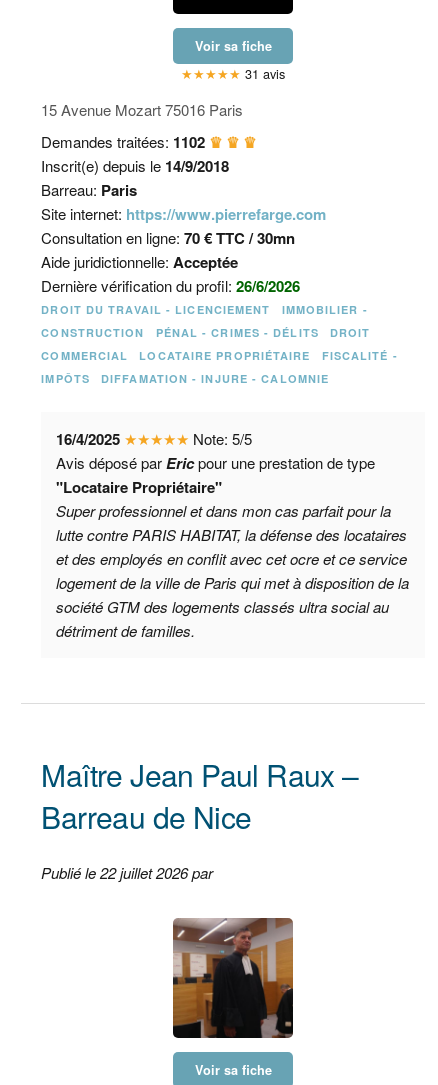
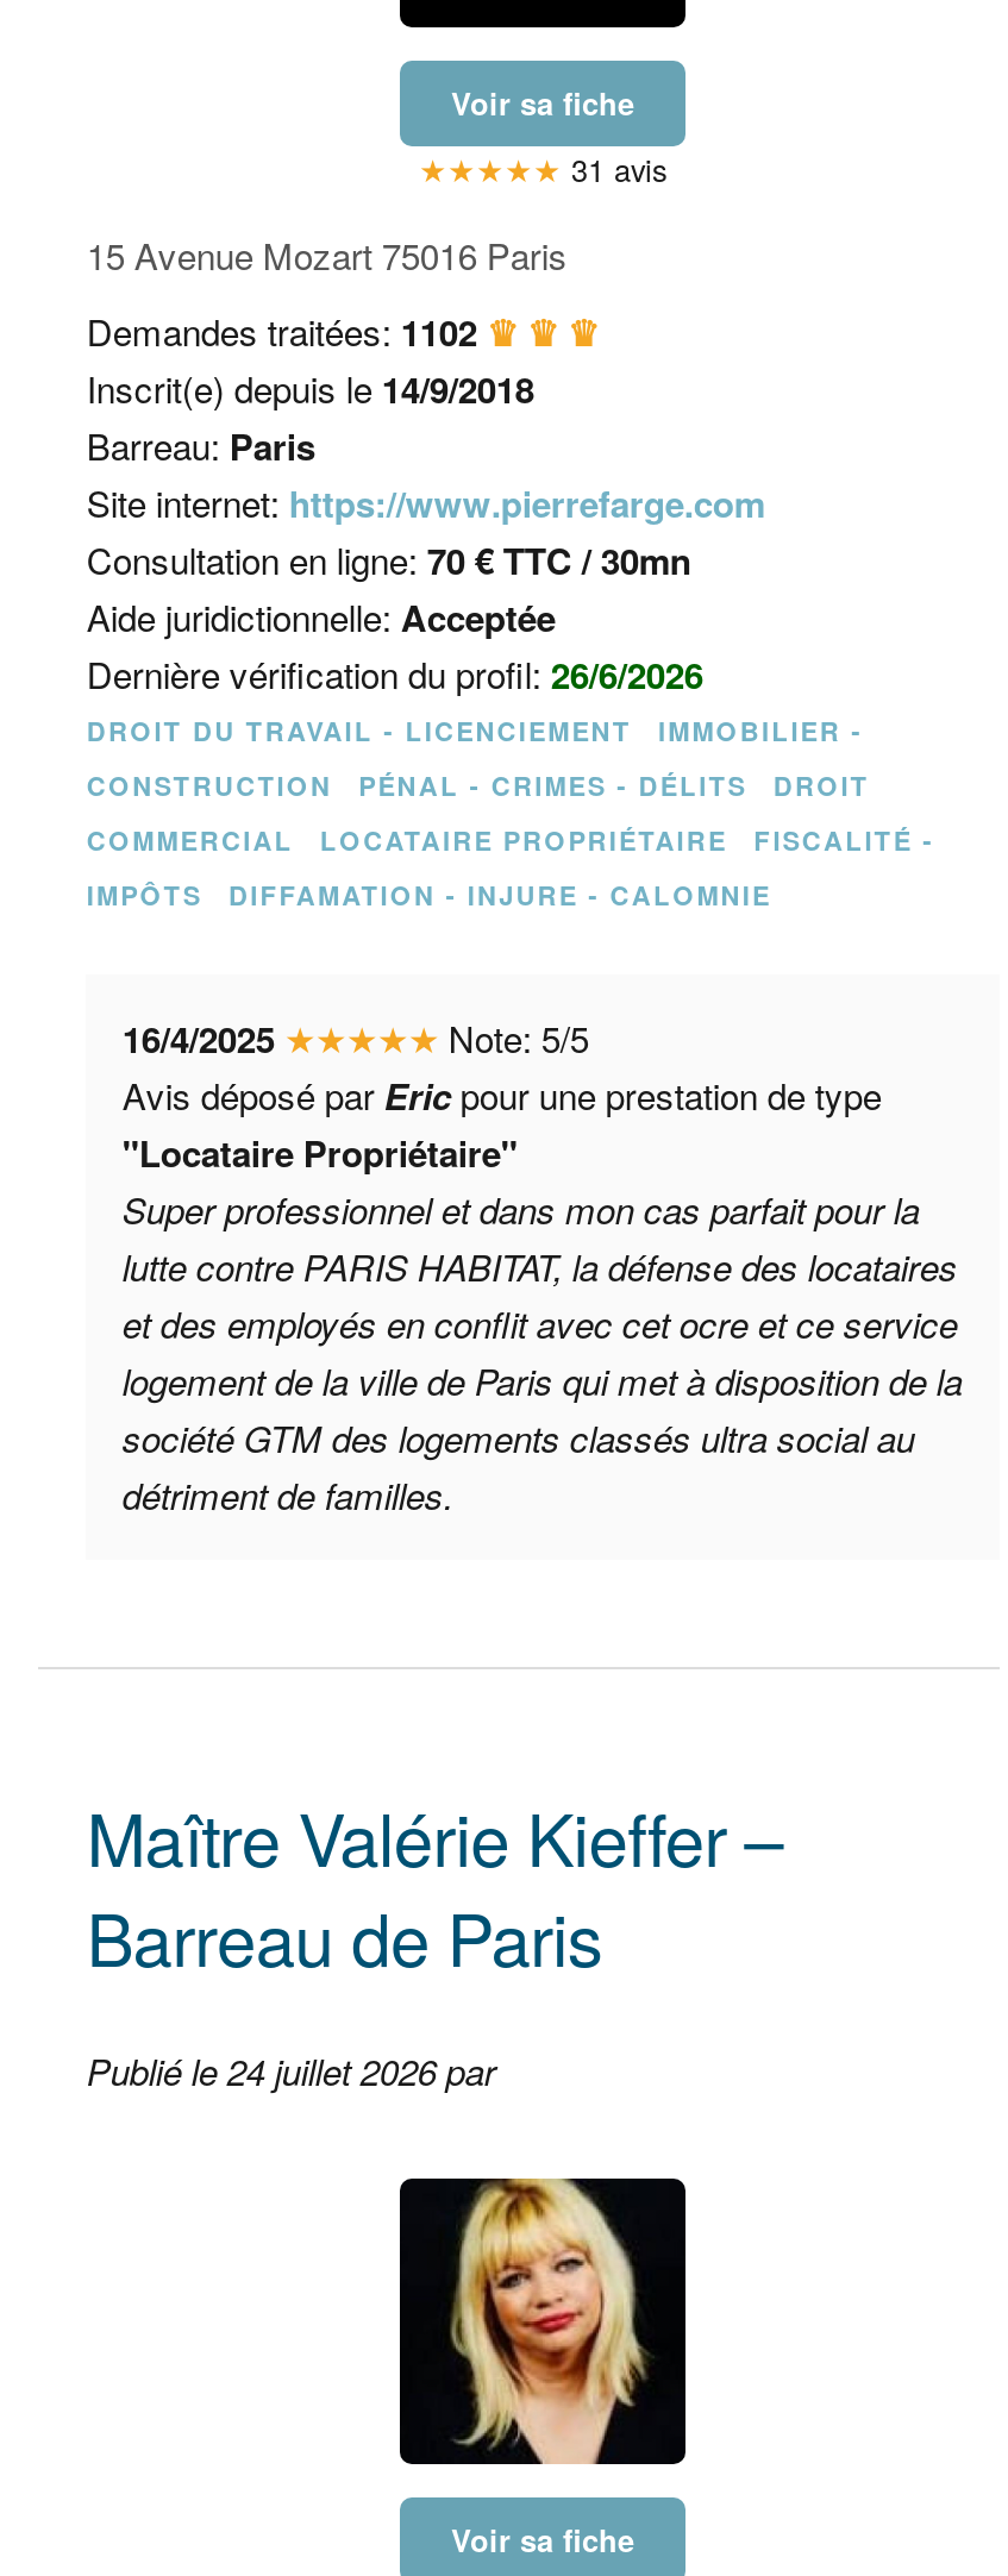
[41,753,359,838] Maître Jean Paul Raux – | Barreau de Nice -> [87,1785,783,1987] Maître Valérie Kieffer – | Barreau de Paris
[41,862,213,883] Publié le 22 juillet 2026 par -> [87,2044,496,2094] Publié le 24 juillet 2026 par
[172,917,294,1039] [image] -> [397,2176,688,2467] [image]

